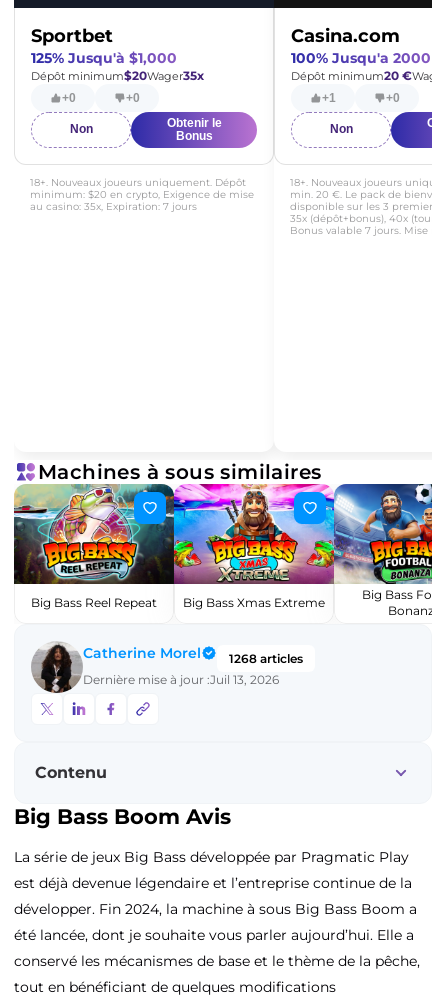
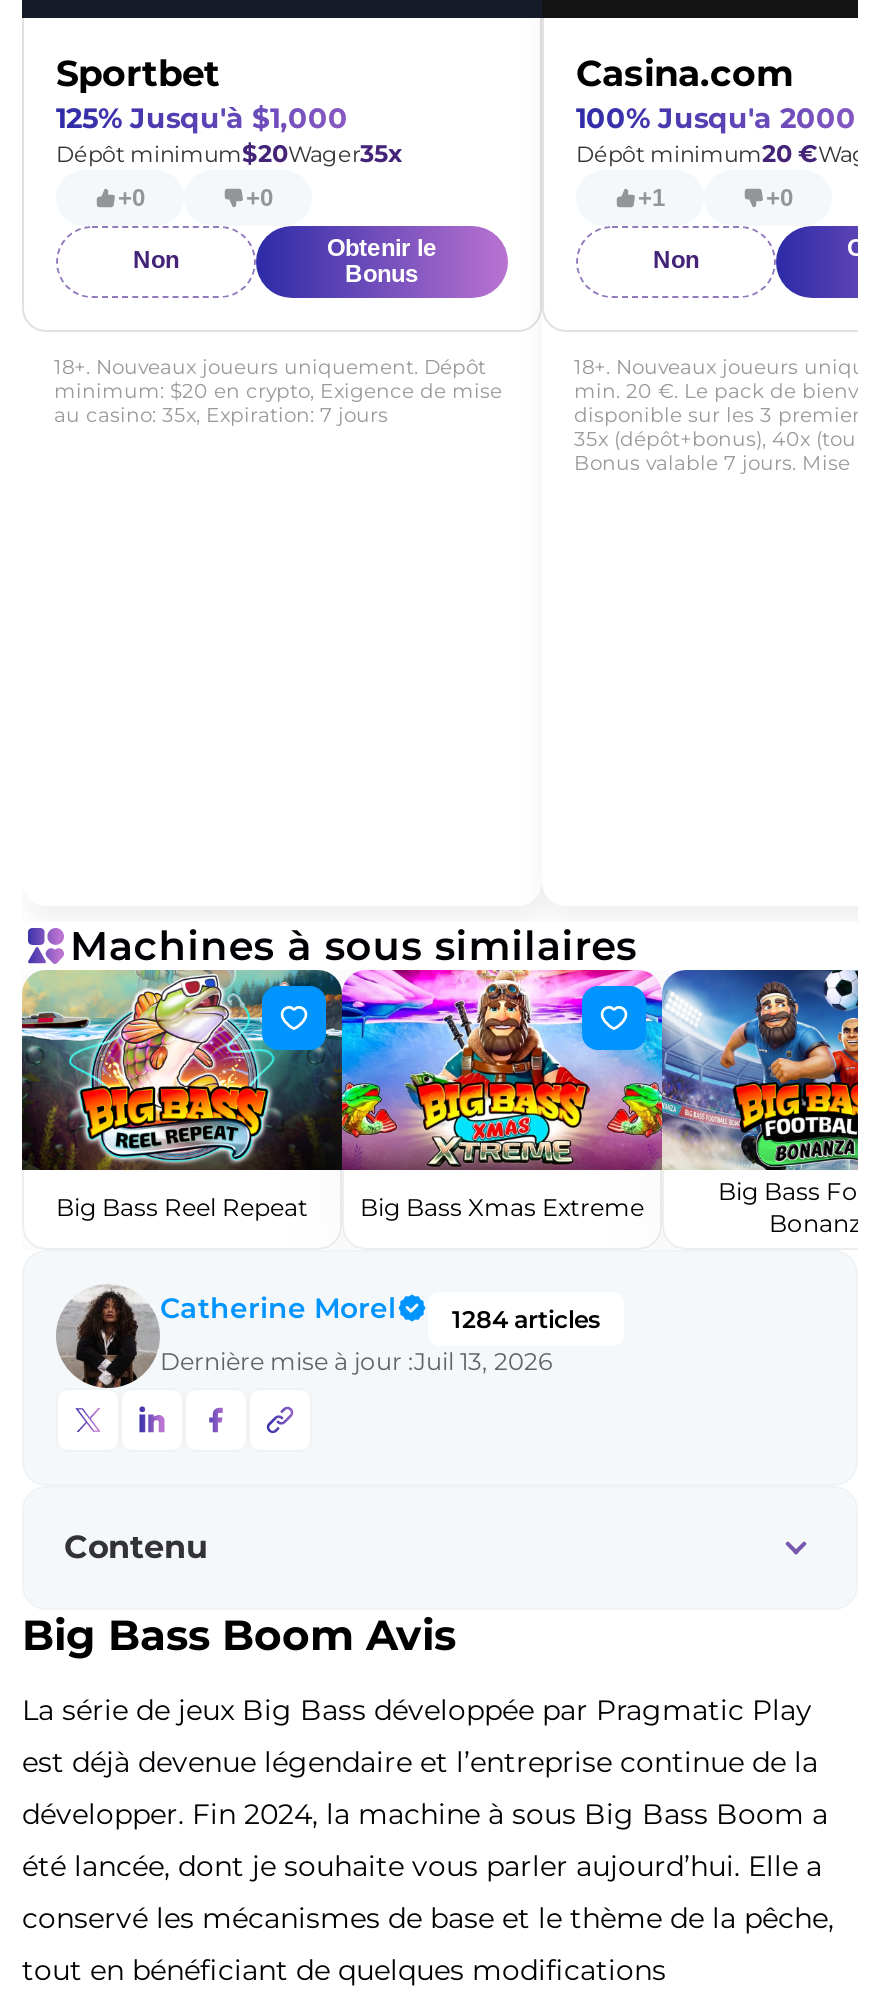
[83,644,303,666] Catherine Morel 1268 articles -> [160,1291,600,1335] Catherine Morel 1284 articles

